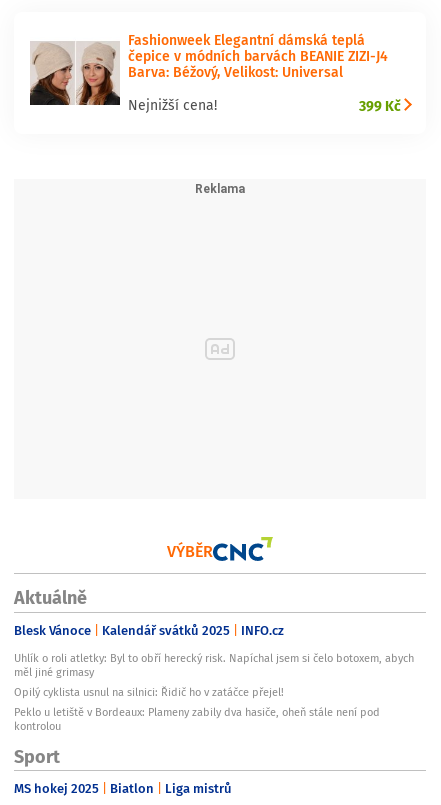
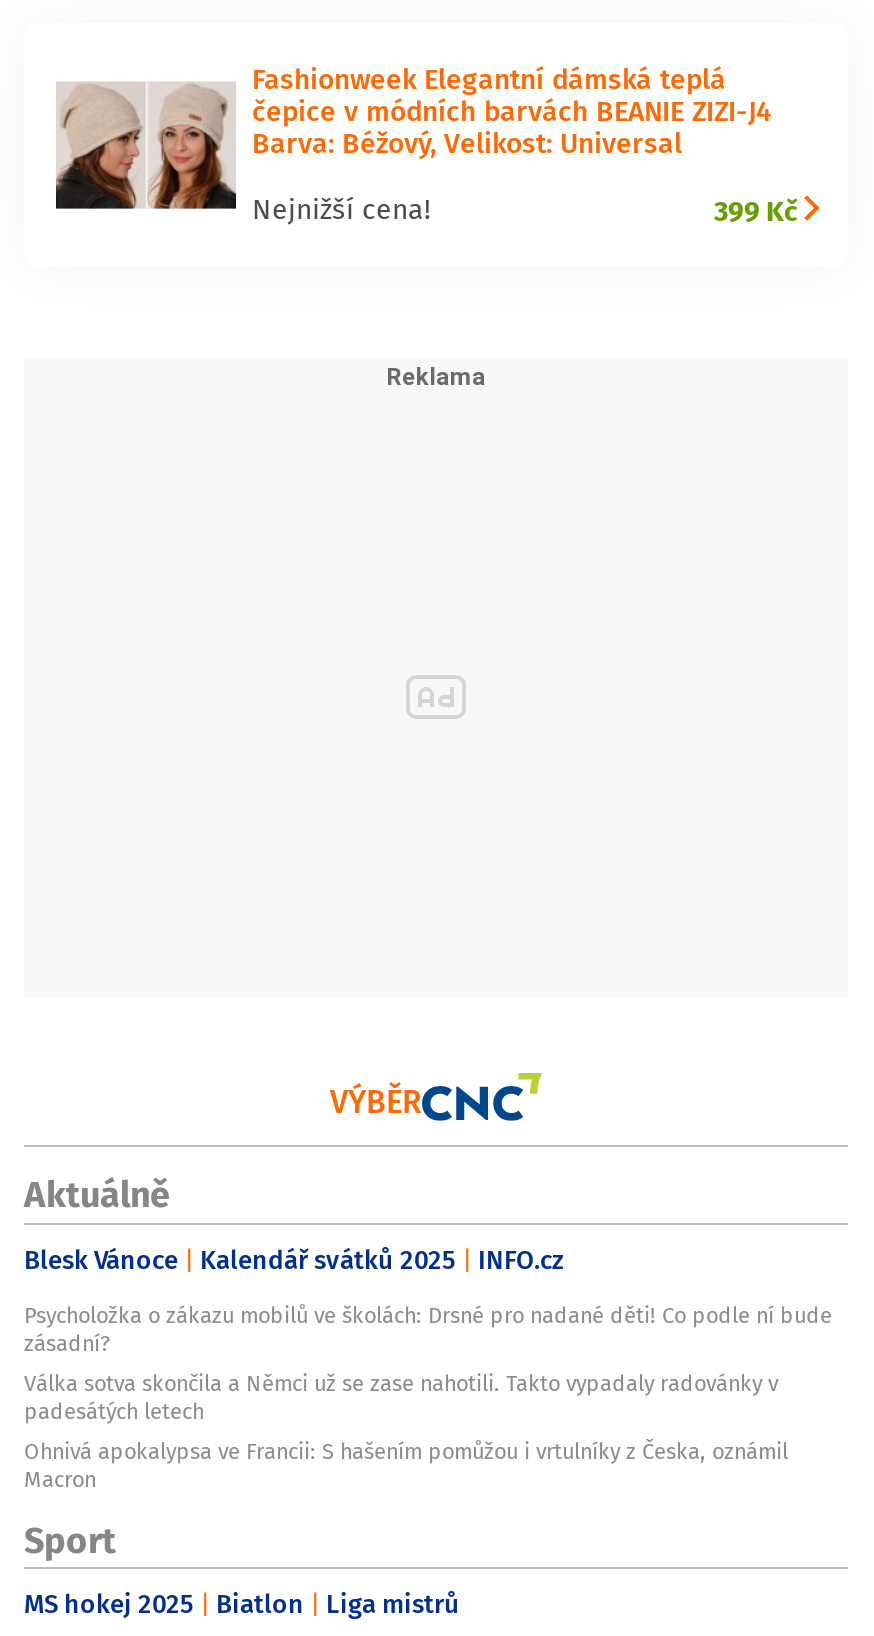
[14,650,414,734] Uhlík o roli atletky: Byl to obří herecký risk. Napíchal jsem si čelo botoxem, abych | měl jiné grimasy | Opilý cyklista usnul na silnici: Řidič ho v zatáčce přejel! | Peklo u letiště v Bordeaux: Plameny zabily dva hasiče, oheň stále není pod | kontrolou -> [24,1299,832,1495] Psycholožka o zákazu mobilů ve školách: Drsné pro nadané děti! Co podle ní bude | zásadní? | Válka sotva skončila a Němci už se zase nahotili. Takto vypadaly radovánky v | padesátých letech | Ohnivá apokalypsa ve Francii: S hašením pomůžou i vrtulníky z Česka, oznámil | Macron

